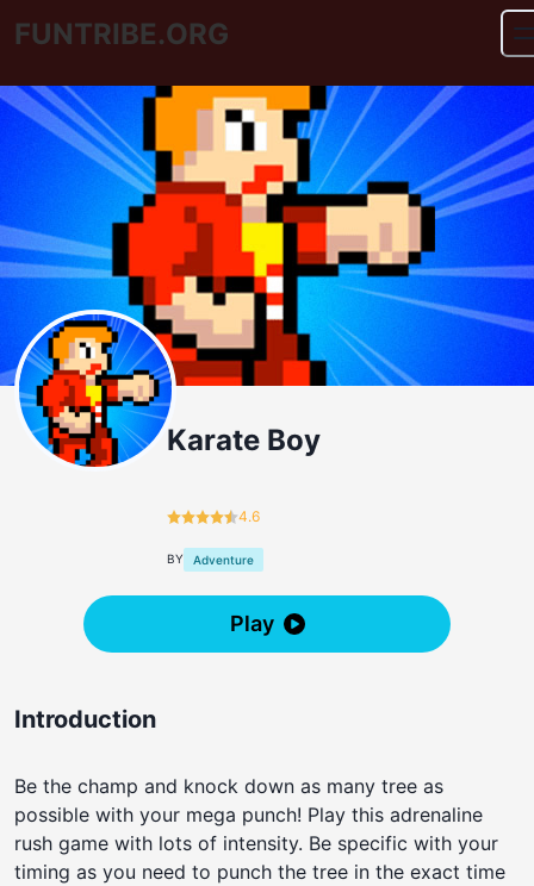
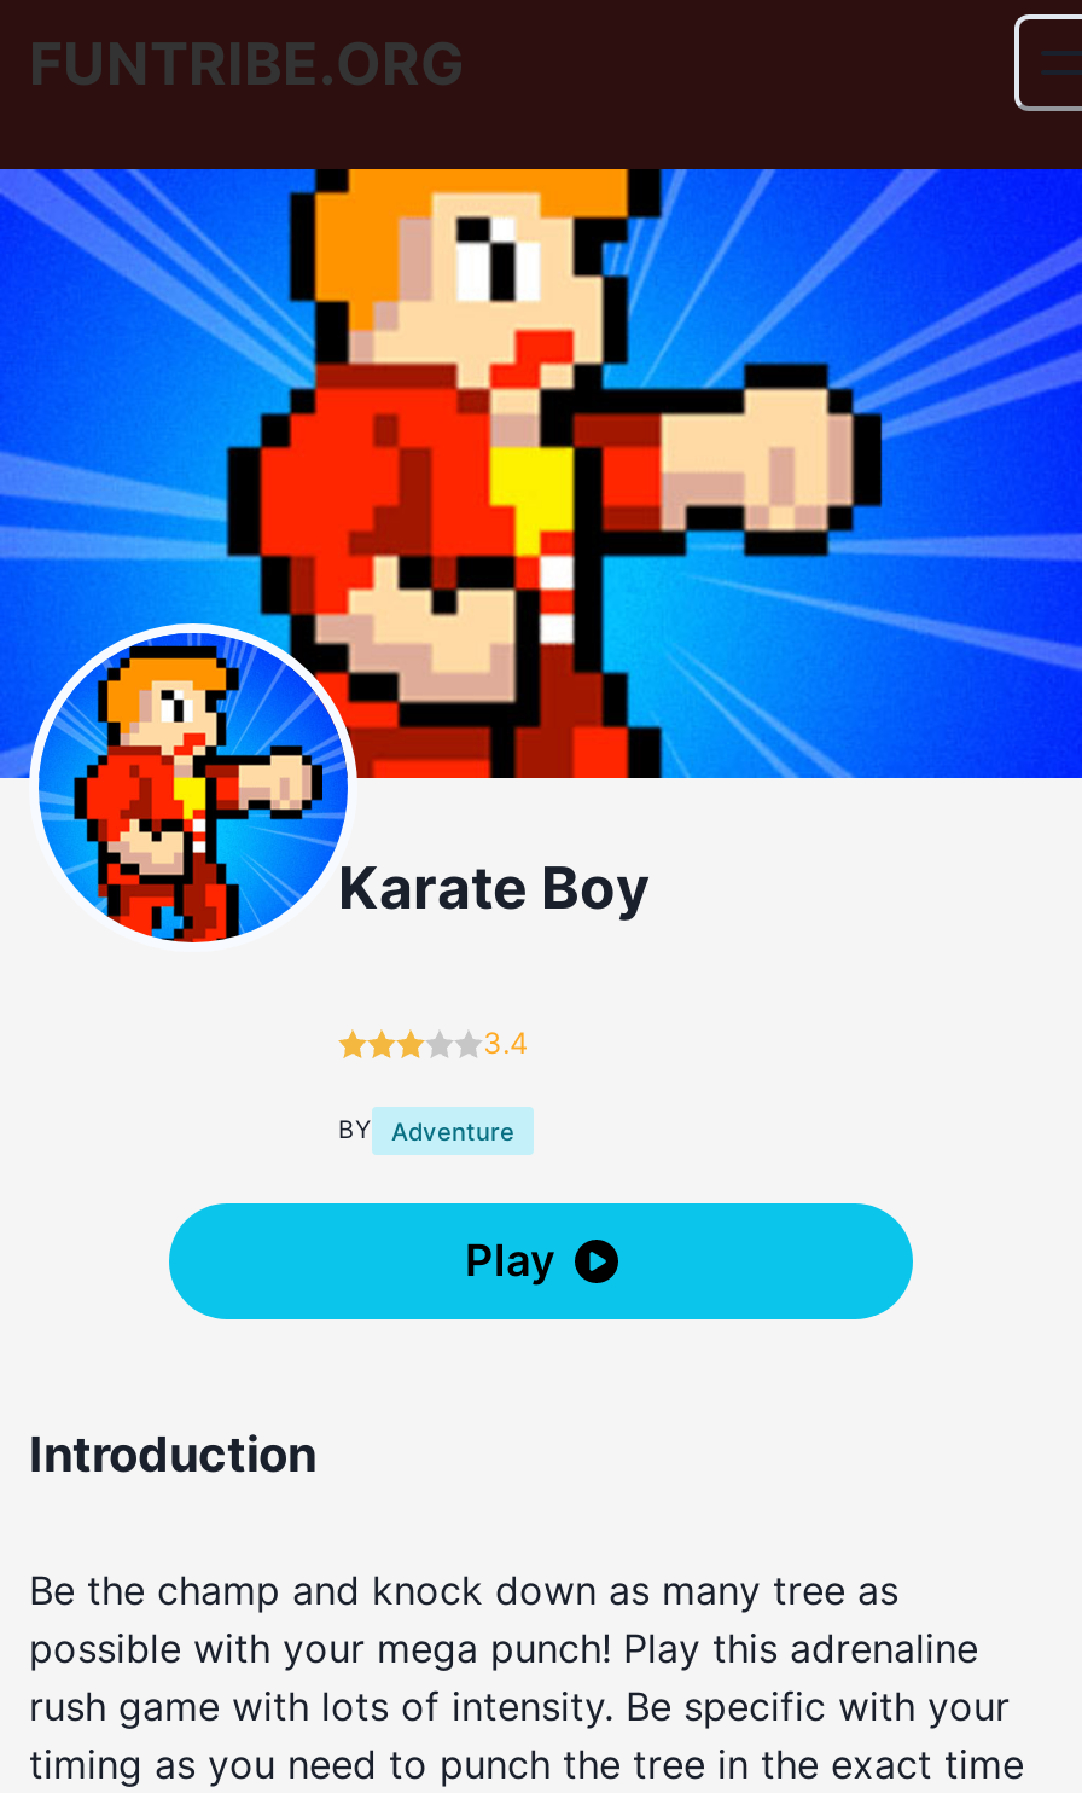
[238,507,260,525] 4.6 -> [483,1024,529,1060] 3.4

